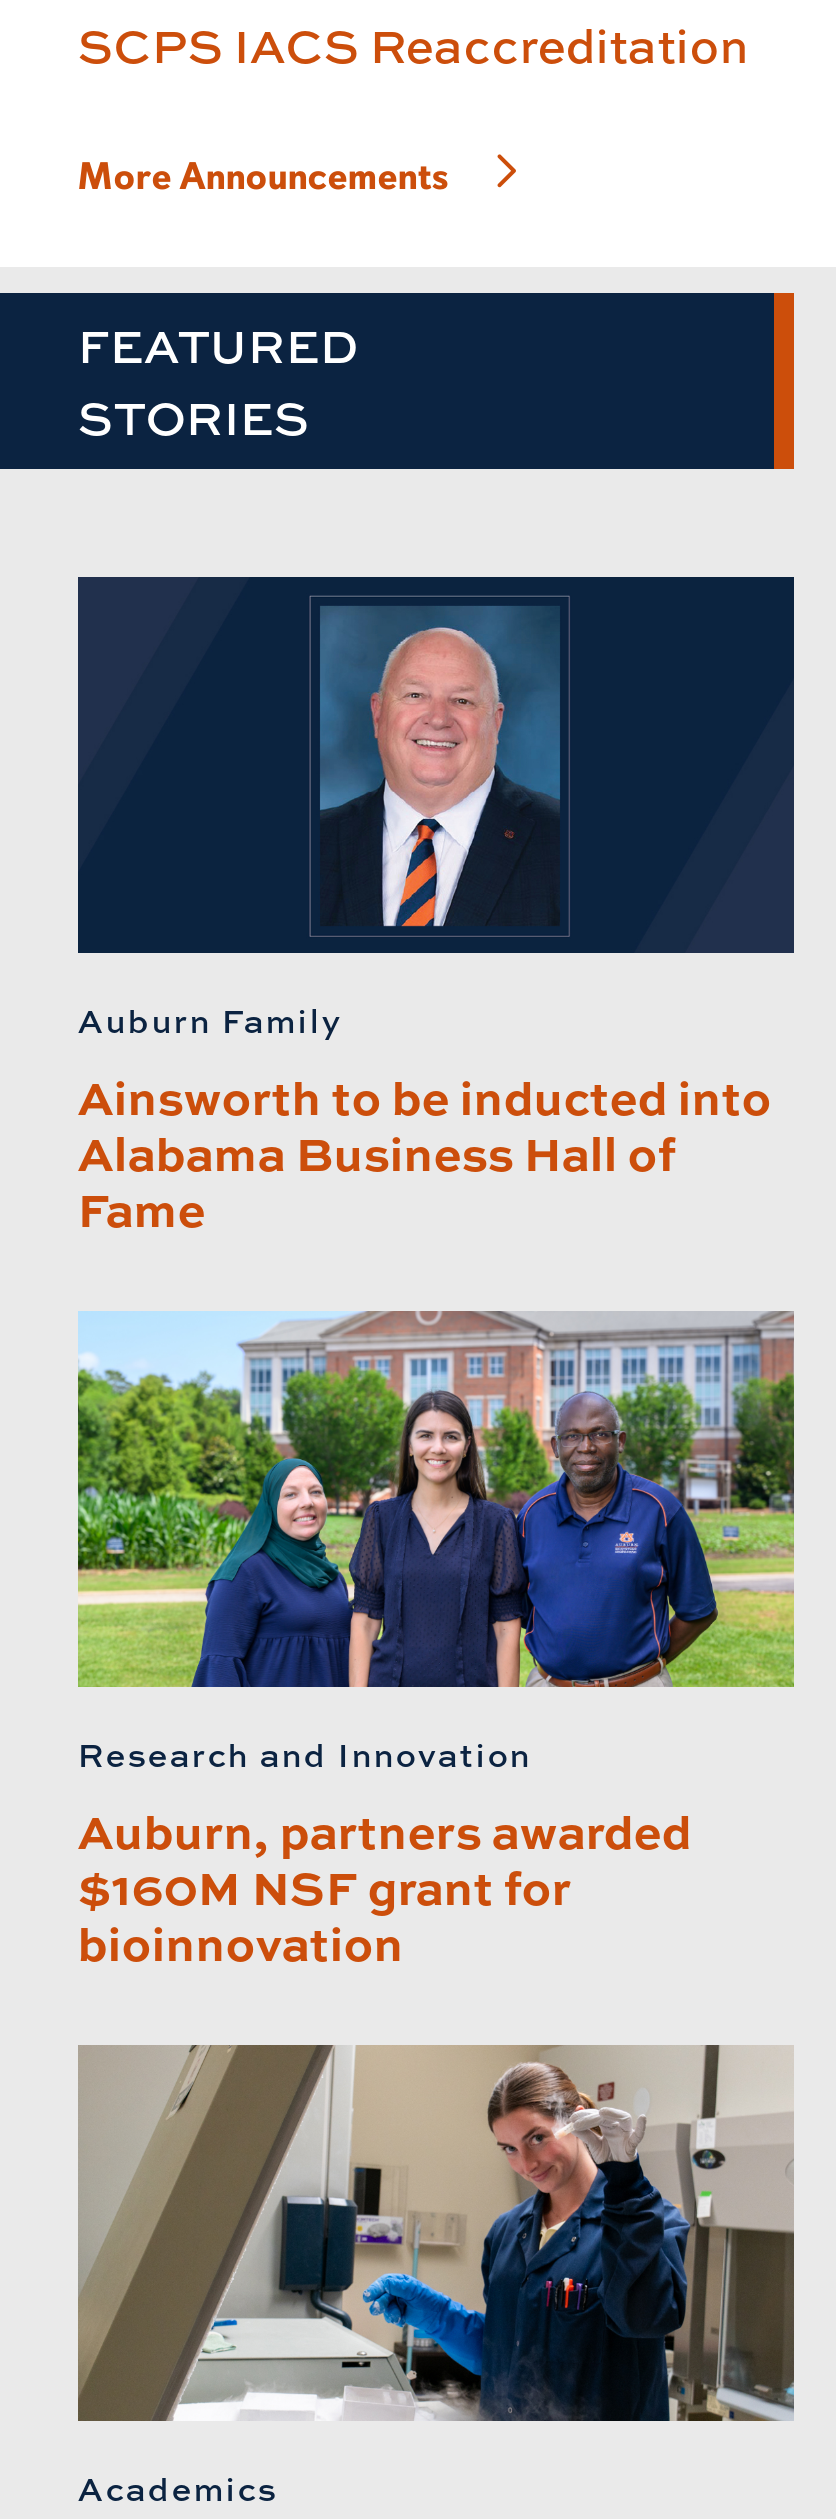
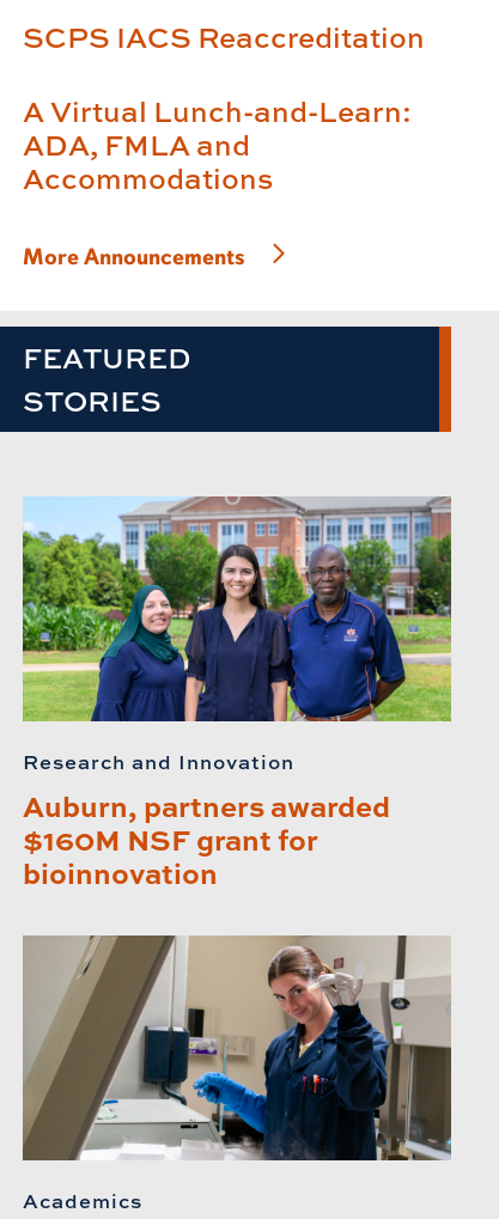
none -> [22,91,411,198] A Virtual Lunch-and-Learn: | ADA, FMLA and | Accommodations
moved [78,153,450,449] -> [22,243,245,420]: More Announcements | FEATURED | STORIES
[76,575,796,1241] [image] | Auburn Family | Ainsworth to be inducted into | Alabama Business Hall of | Fame -> none

